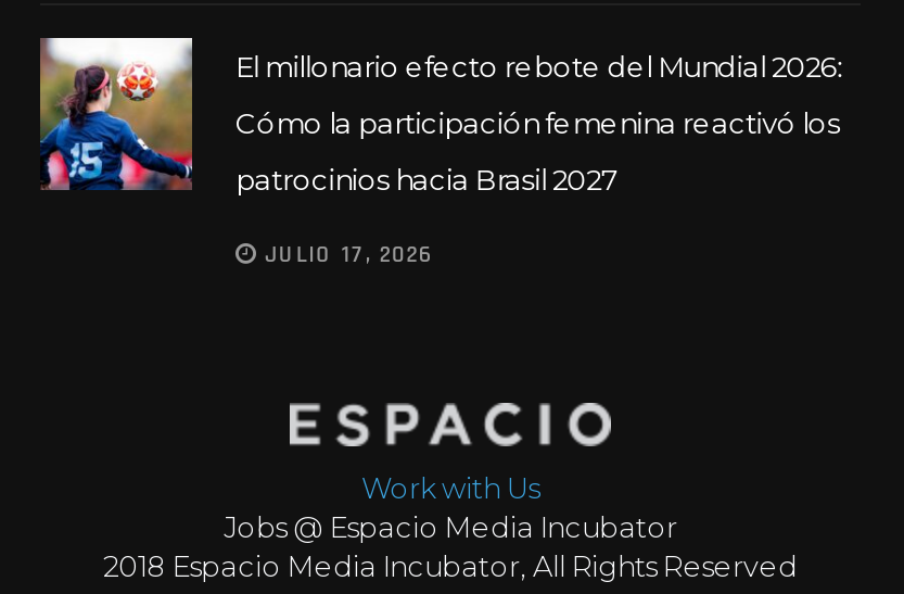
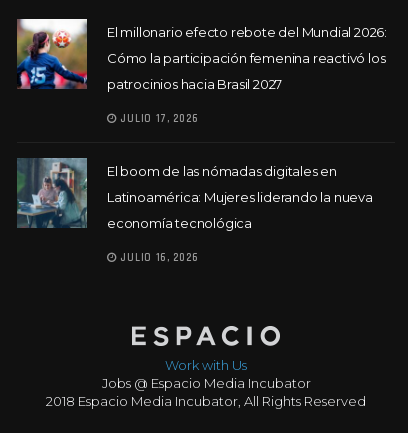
none -> [16,157,373,265] [image] | El boom de las nómadas digitales en | Latinoamérica: Mujeres liderando la nueva | economía tecnológica | JULIO 16, 2026

